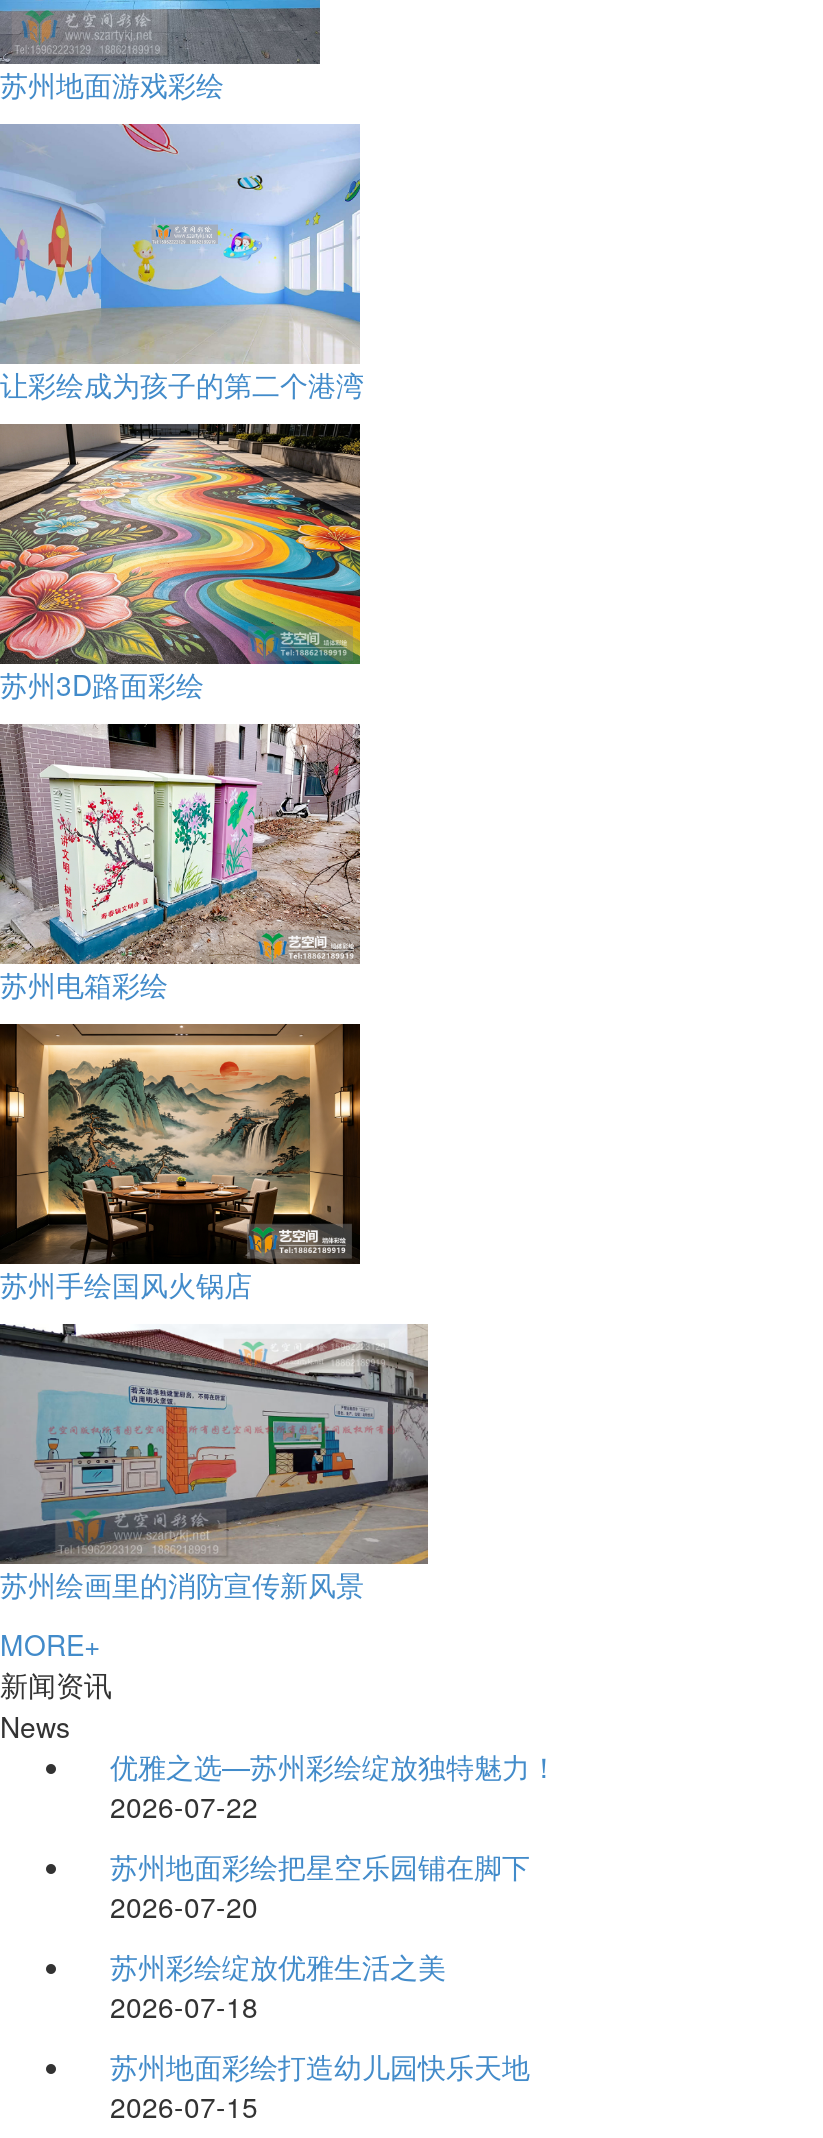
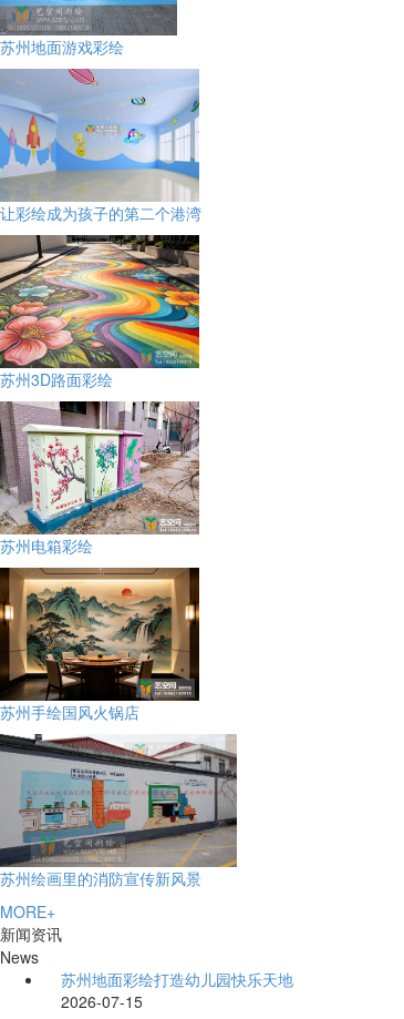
[110,1746,558,2026] 优雅之选—苏州彩绘绽放独特魅力！ | 2026-07-22 | 苏州地面彩绘把星空乐园铺在脚下 | 2026-07-20 | 苏州彩绘绽放优雅生活之美 | 2026-07-18 -> none

